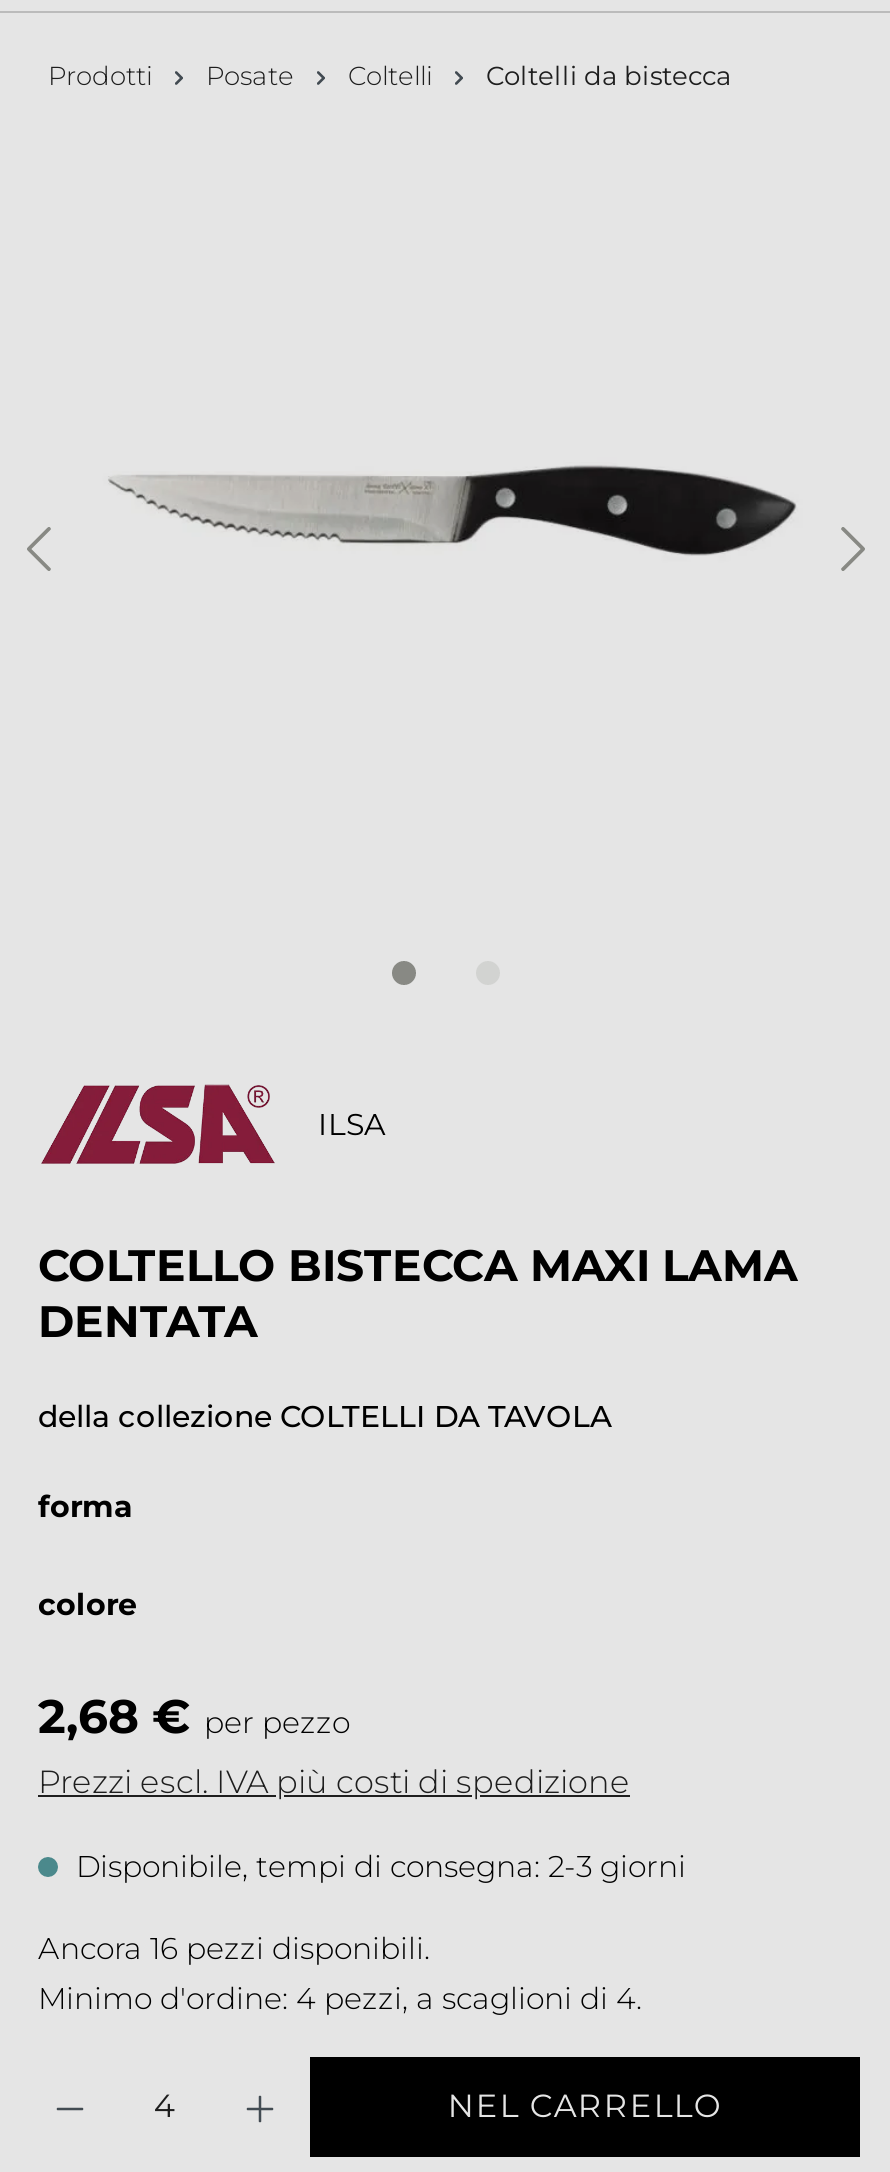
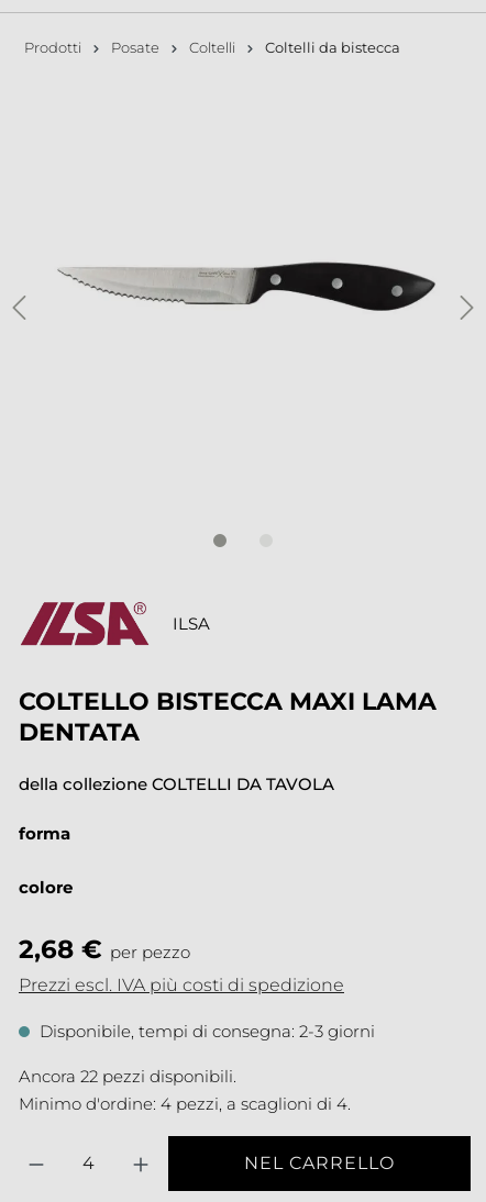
[38,1929,430,1967] Ancora 16 pezzi disponibili. -> [19,1066,236,1087] Ancora 22 pezzi disponibili.

